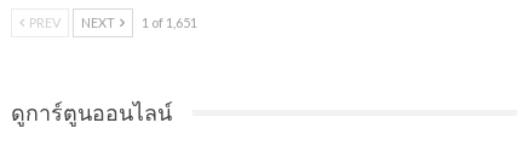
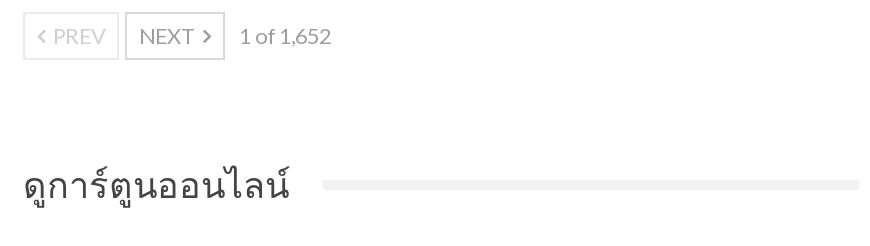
[27,14,197,30] PREV NEXT 1 of 1,651 -> [49,21,331,47] PREV NEXT 1 of 1,652

